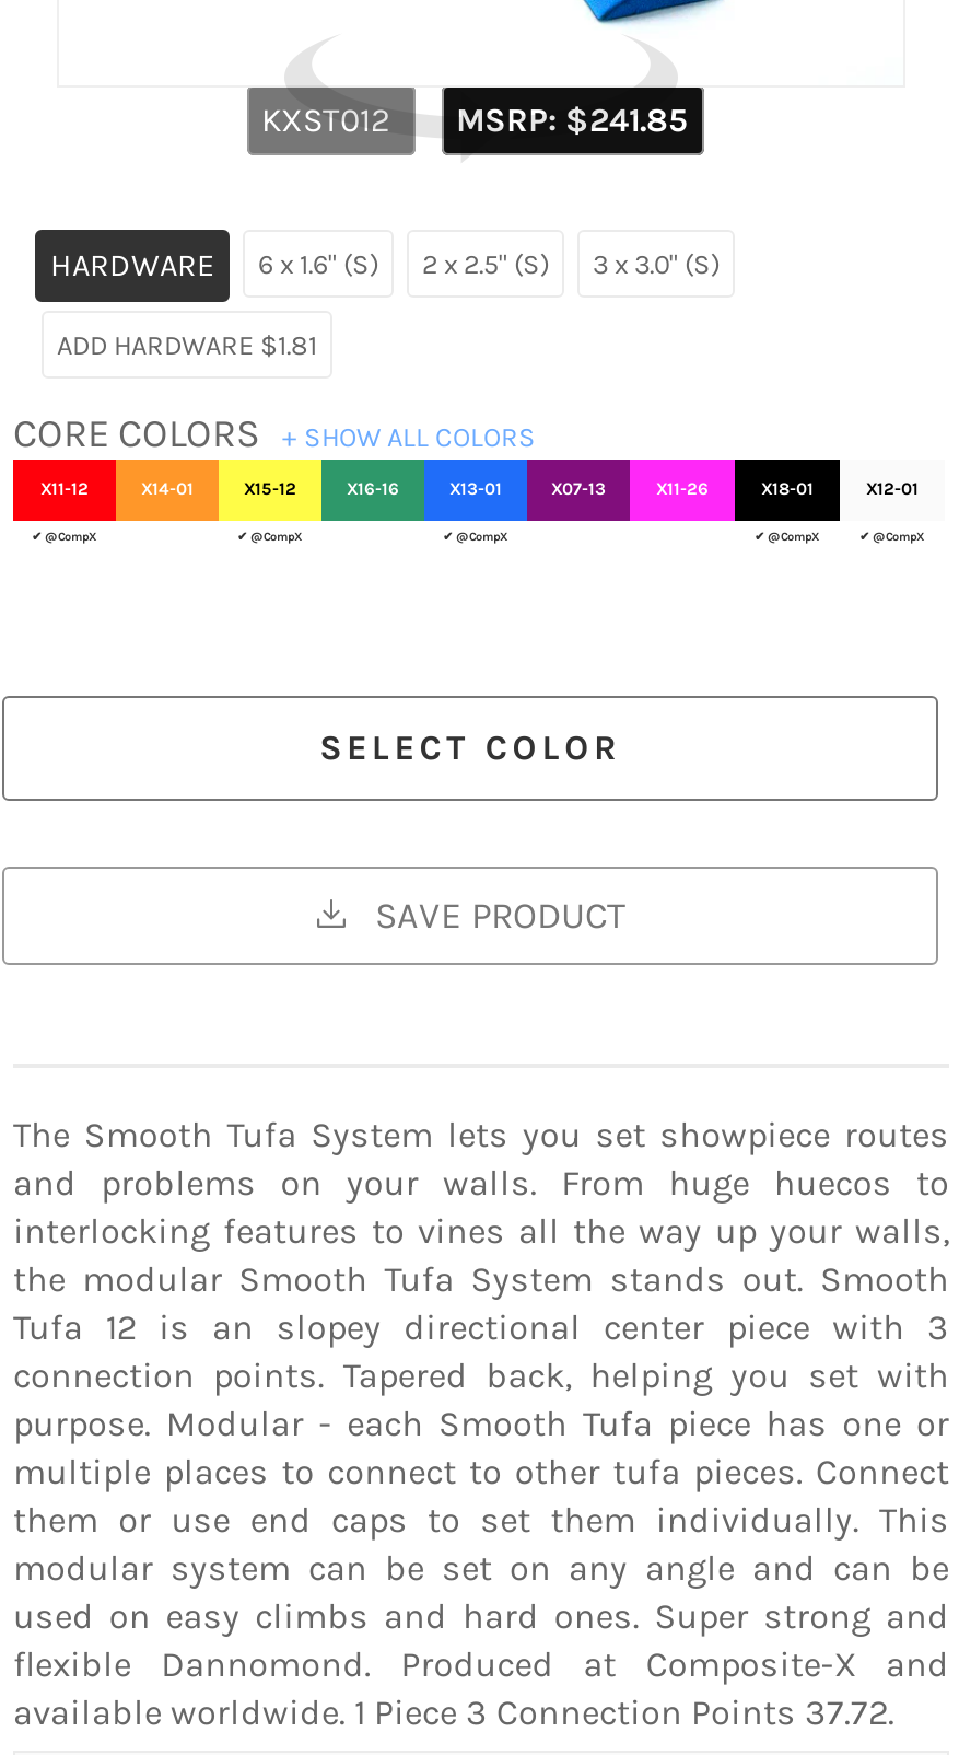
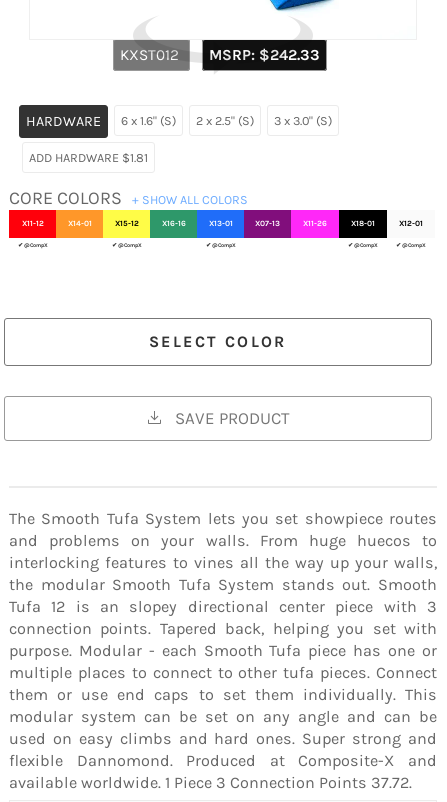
[456,101,688,140] MSRP: $241.85 -> [209,46,320,64] MSRP: $242.33

